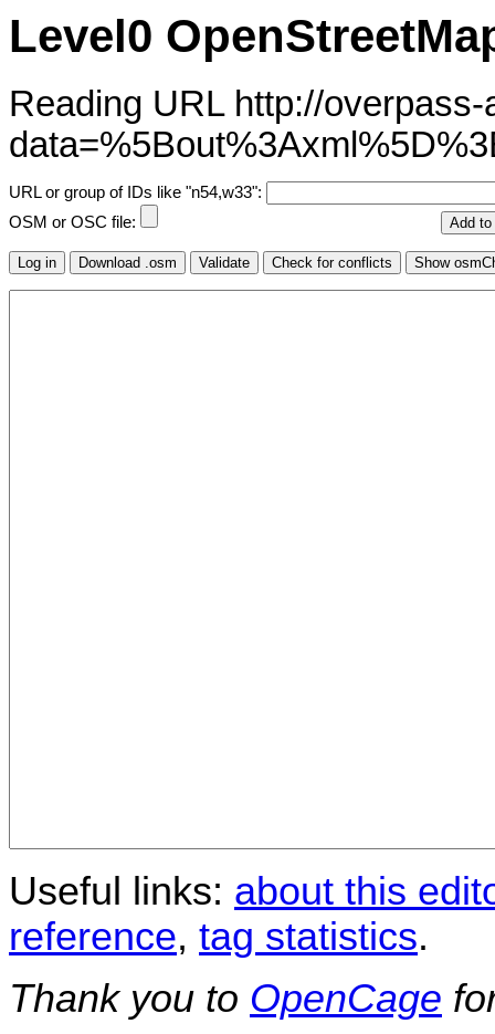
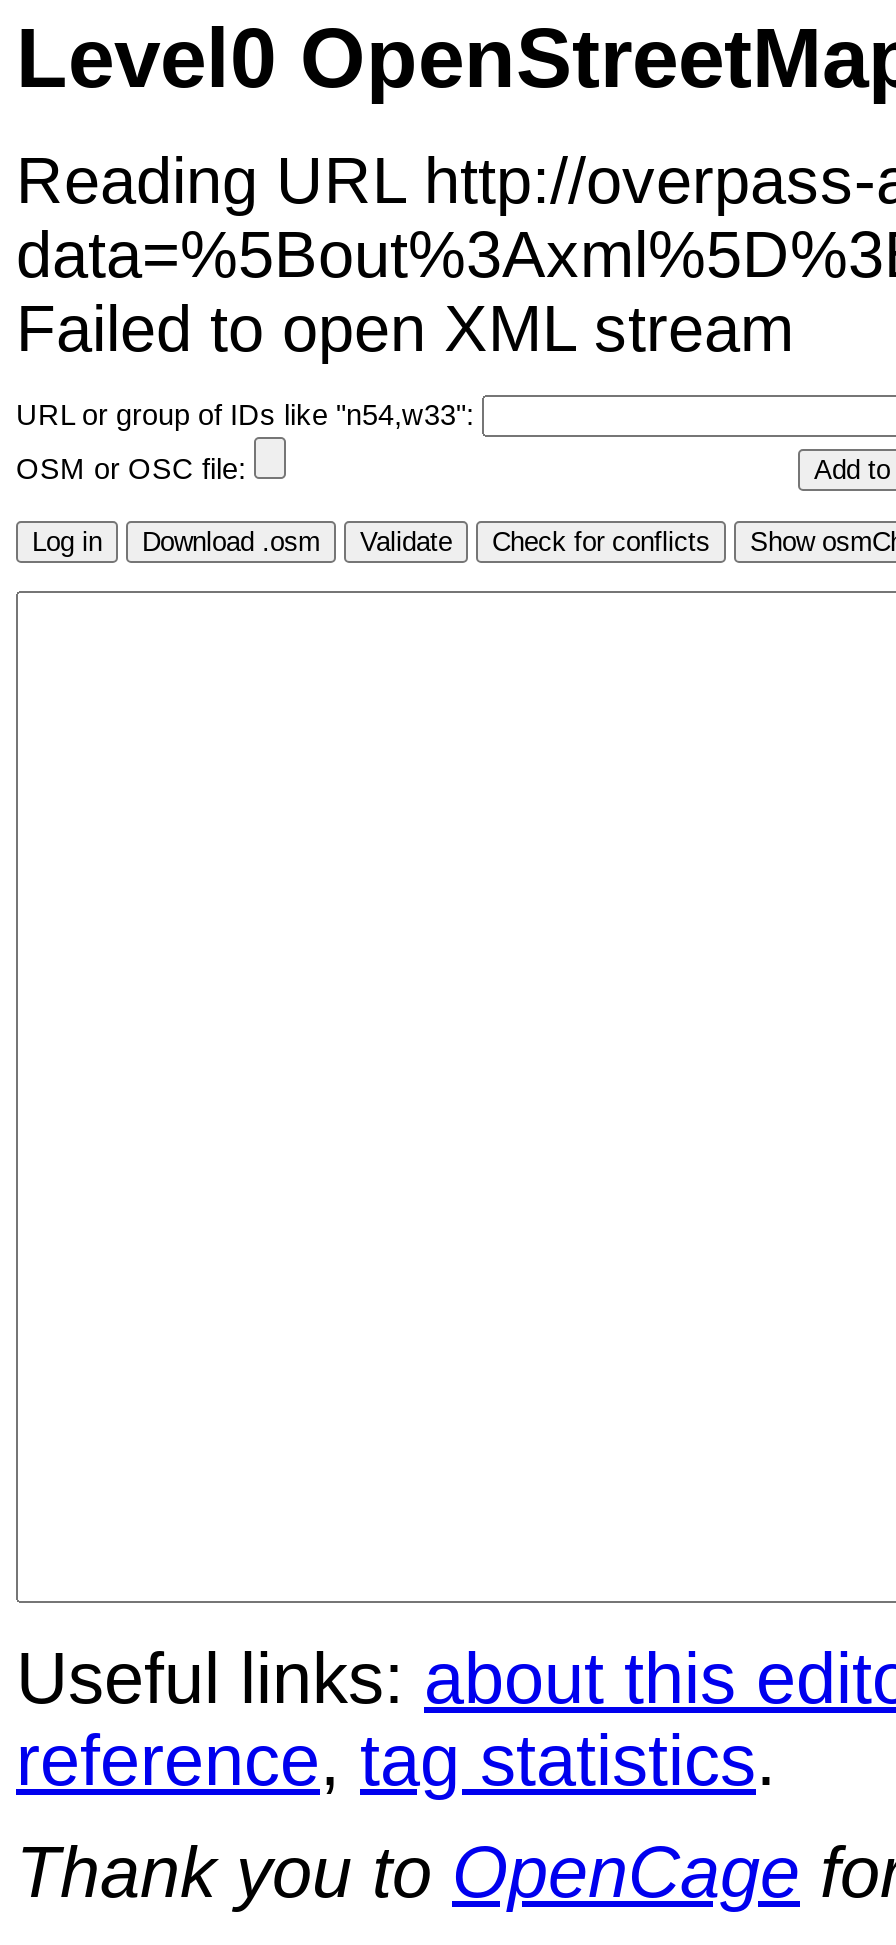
none -> [16,292,794,364] Failed to open XML stream

